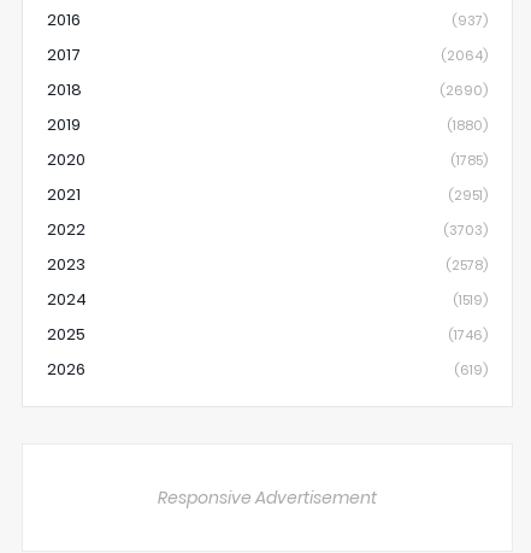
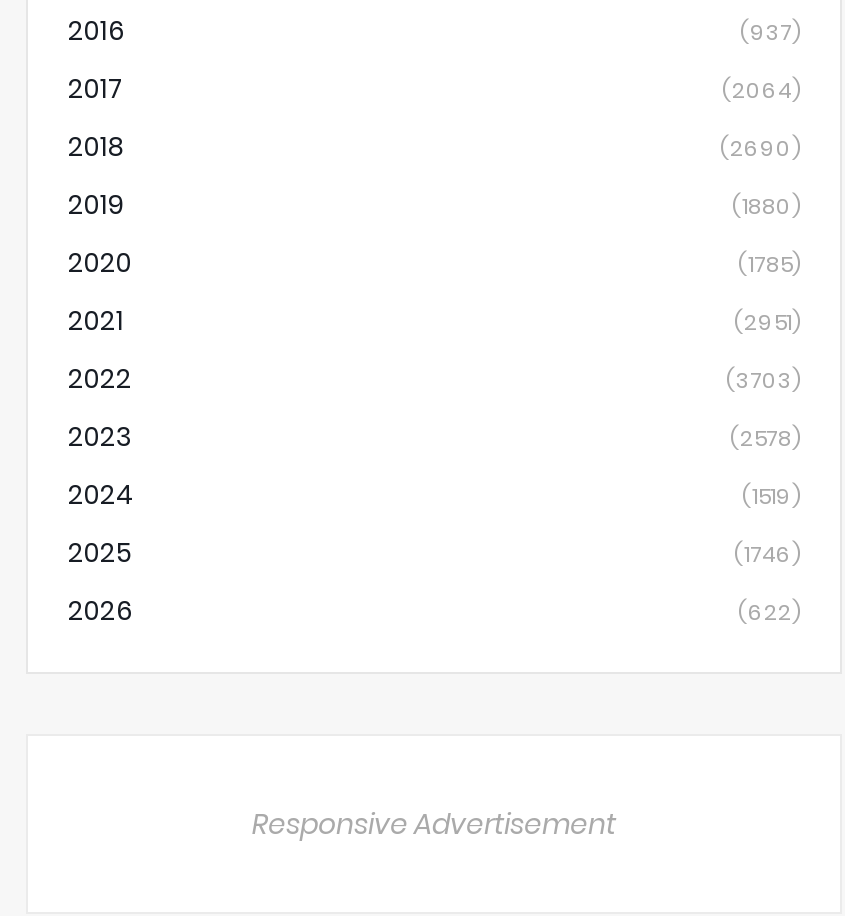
[454,360,488,379] (619) -> [738,596,800,628] (622)

